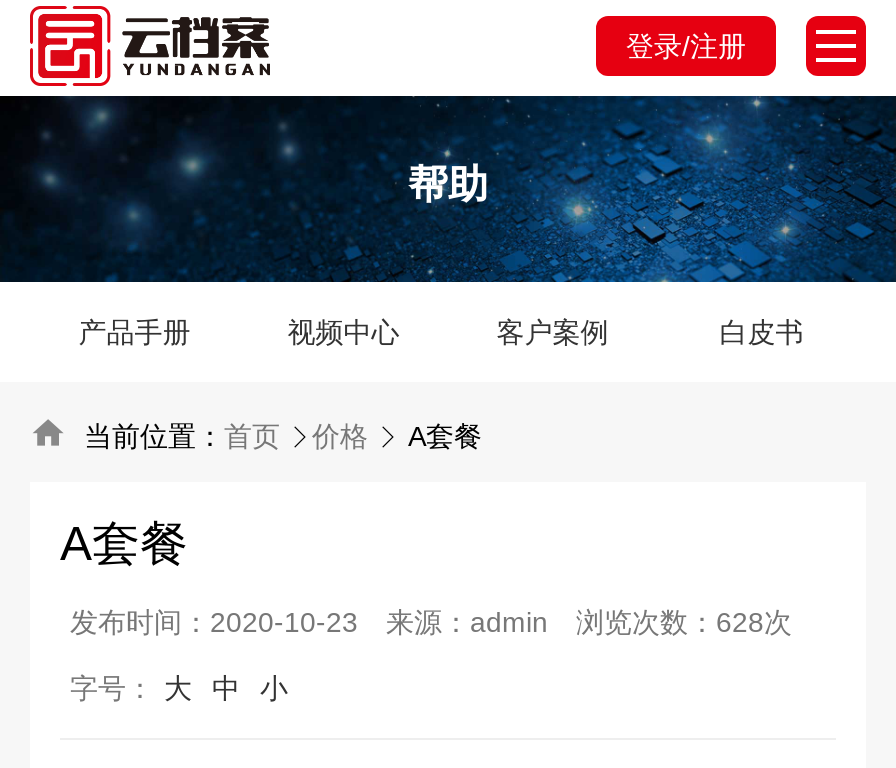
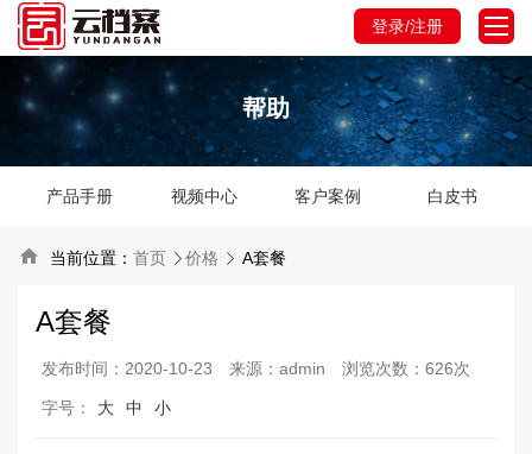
[70,607,792,639] 发布时间：2020-10-23 来源：admin 浏览次数：628次 -> [42,359,470,378] 发布时间：2020-10-23 来源：admin 浏览次数：626次

